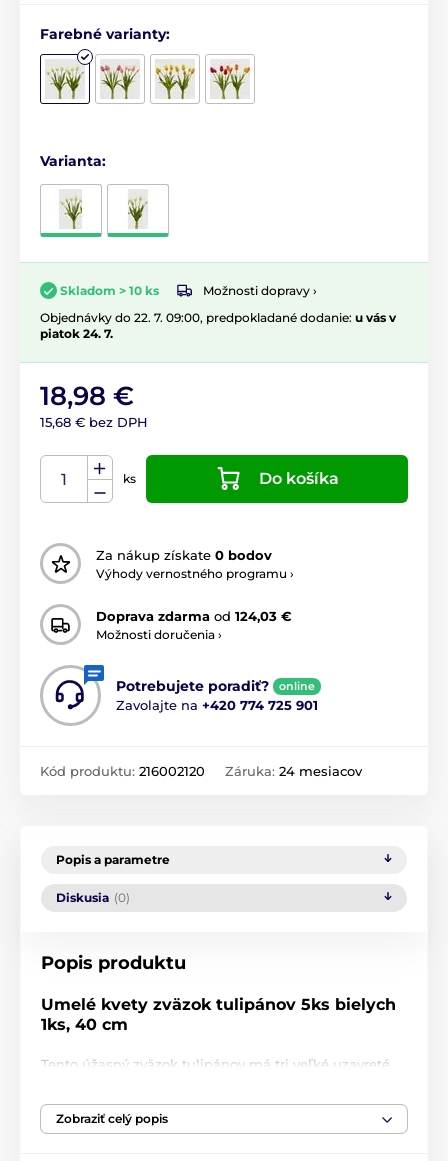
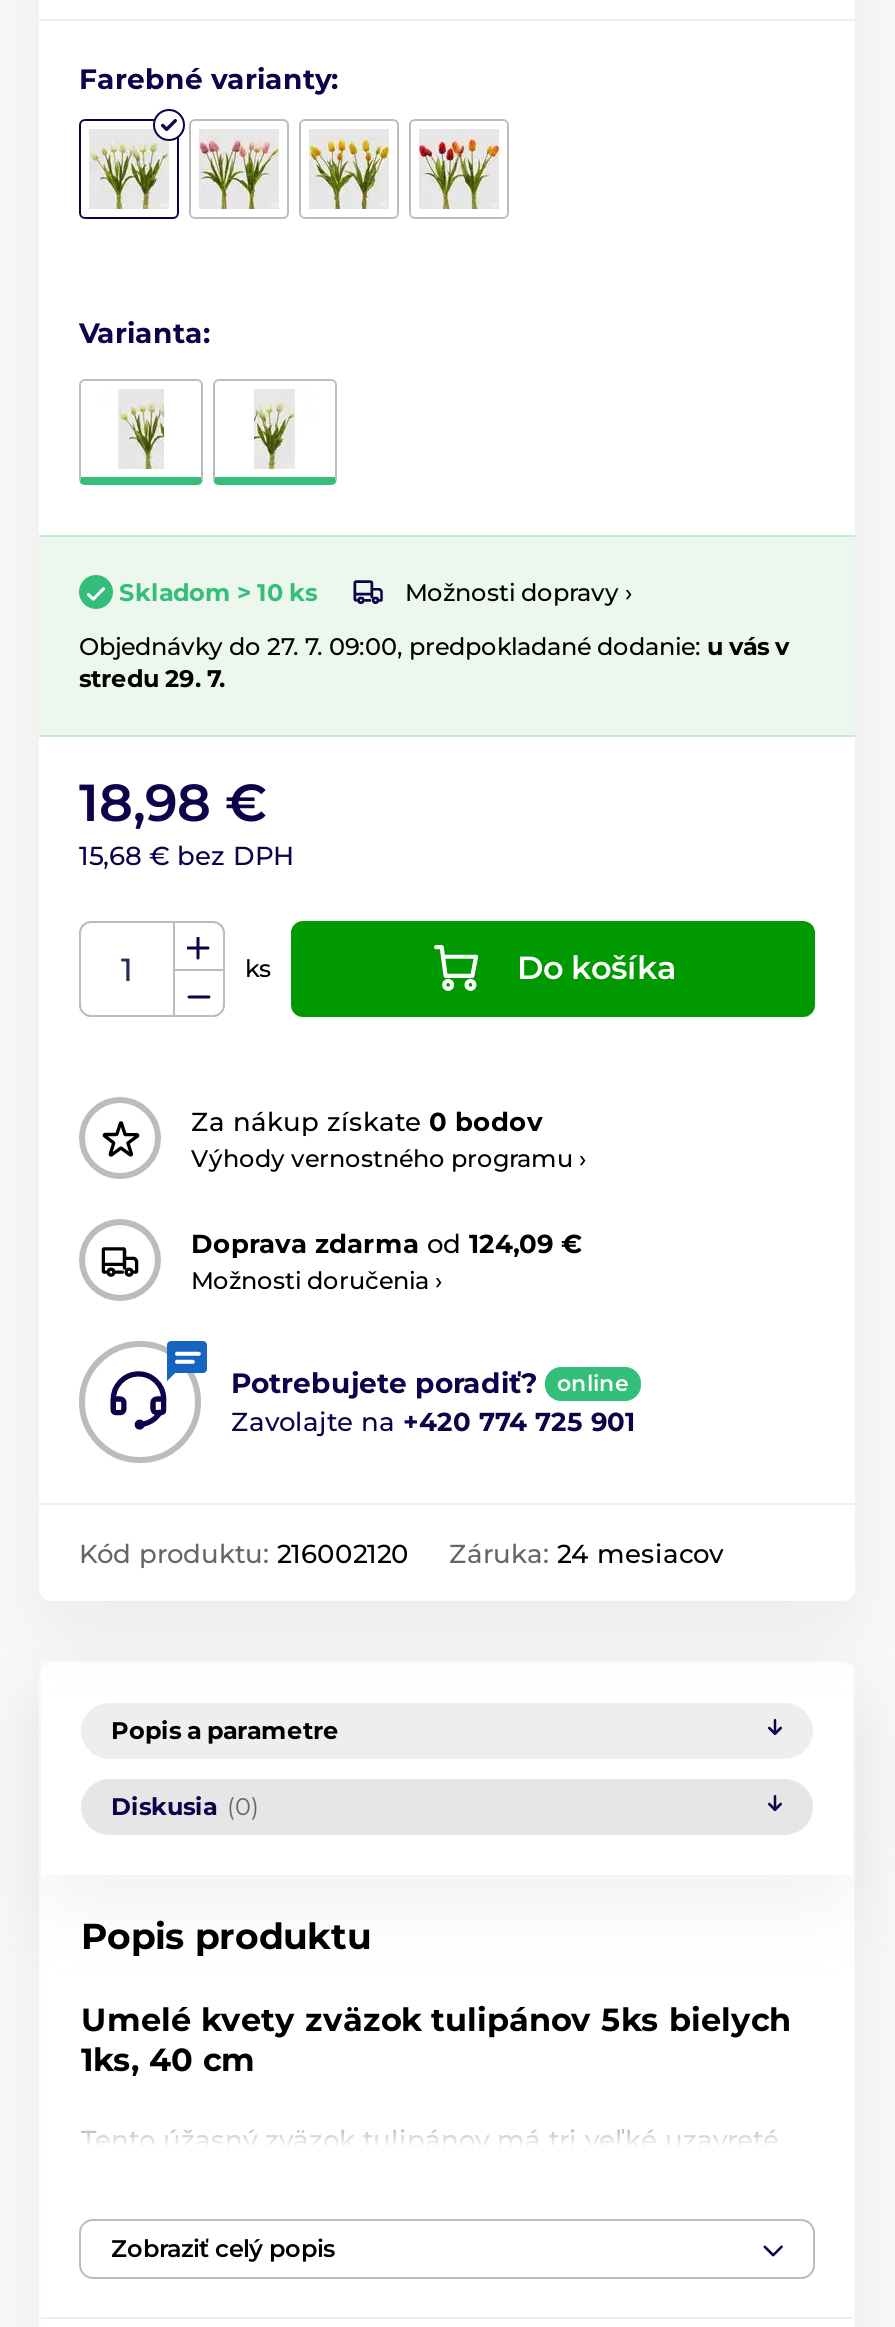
[40,310,396,341] Objednávky do 22. 7. 09:00, predpokladané dodanie: u vás v | piatok 24. 7. -> [79,631,789,693] Objednávky do 27. 7. 09:00, predpokladané dodanie: u vás v | stredu 29. 7.
[96,607,292,623] Doprava zdarma od 124,03 € -> [191,1226,583,1258] Doprava zdarma od 124,09 €

